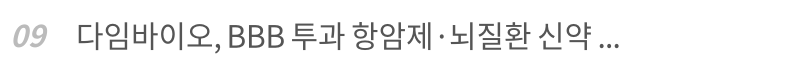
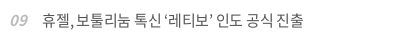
[76,14,620,58] 다임바이오, BBB 투과 항암제·뇌질환 신약 ... -> [42,9,303,31] 휴젤, 보툴리눔 톡신 ‘레티보’ 인도 공식 진출

